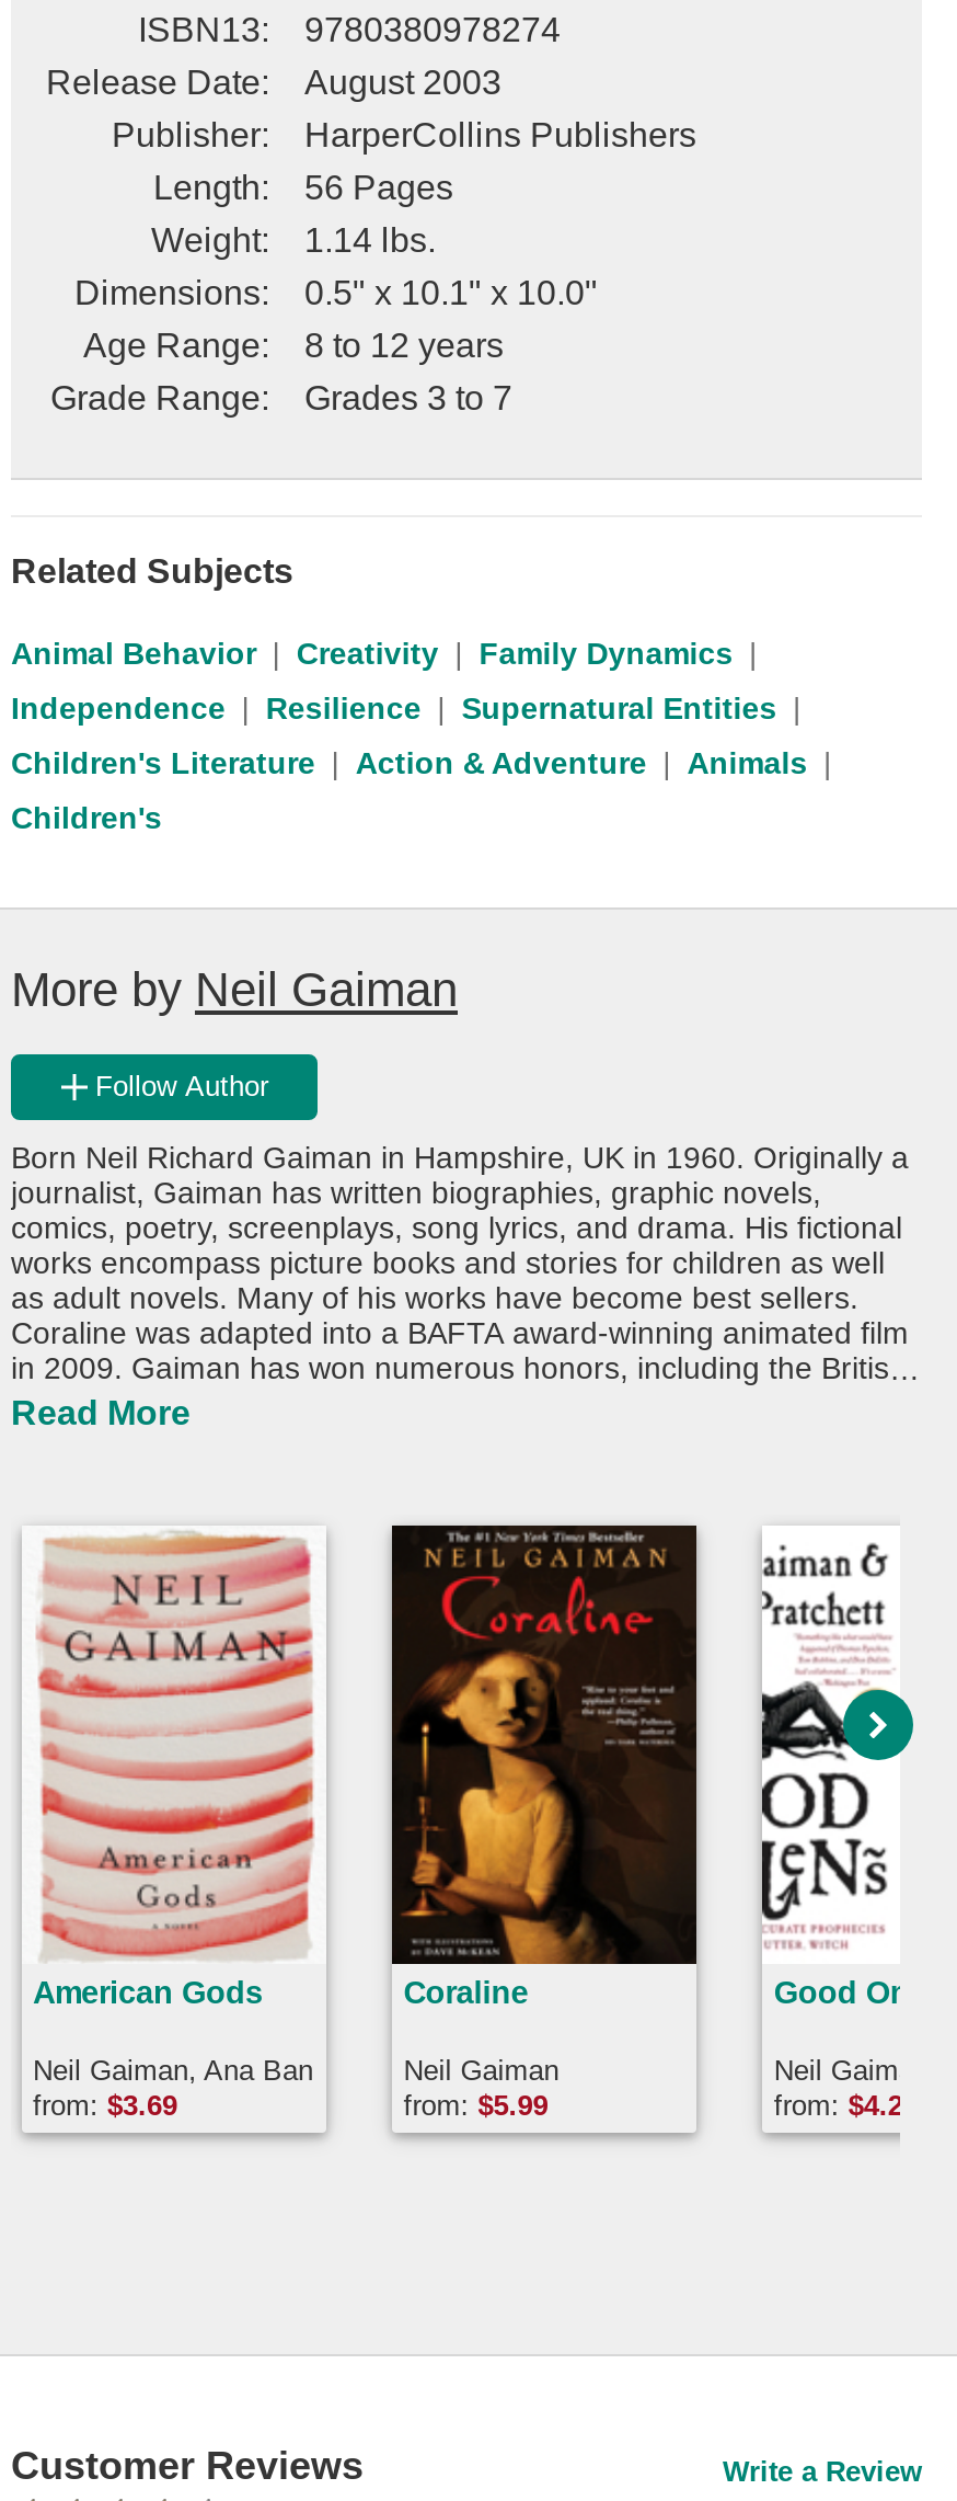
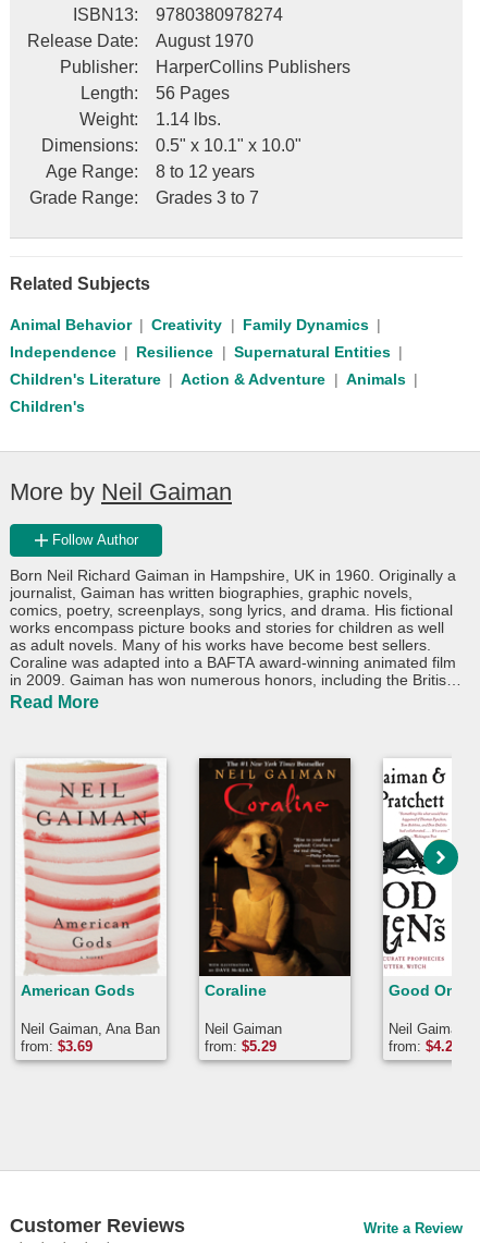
[46,64,501,101] Release Date: August 2003 -> [27,32,254,50] Release Date: August 1970
[403,2090,548,2122] from: $5.99 -> [205,1039,277,1055] from: $5.29

